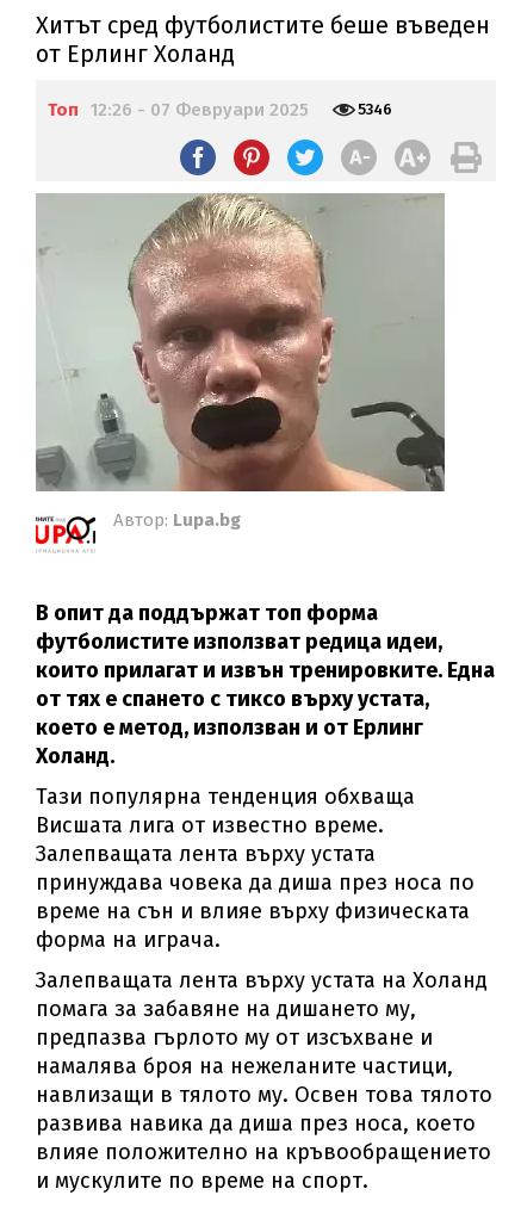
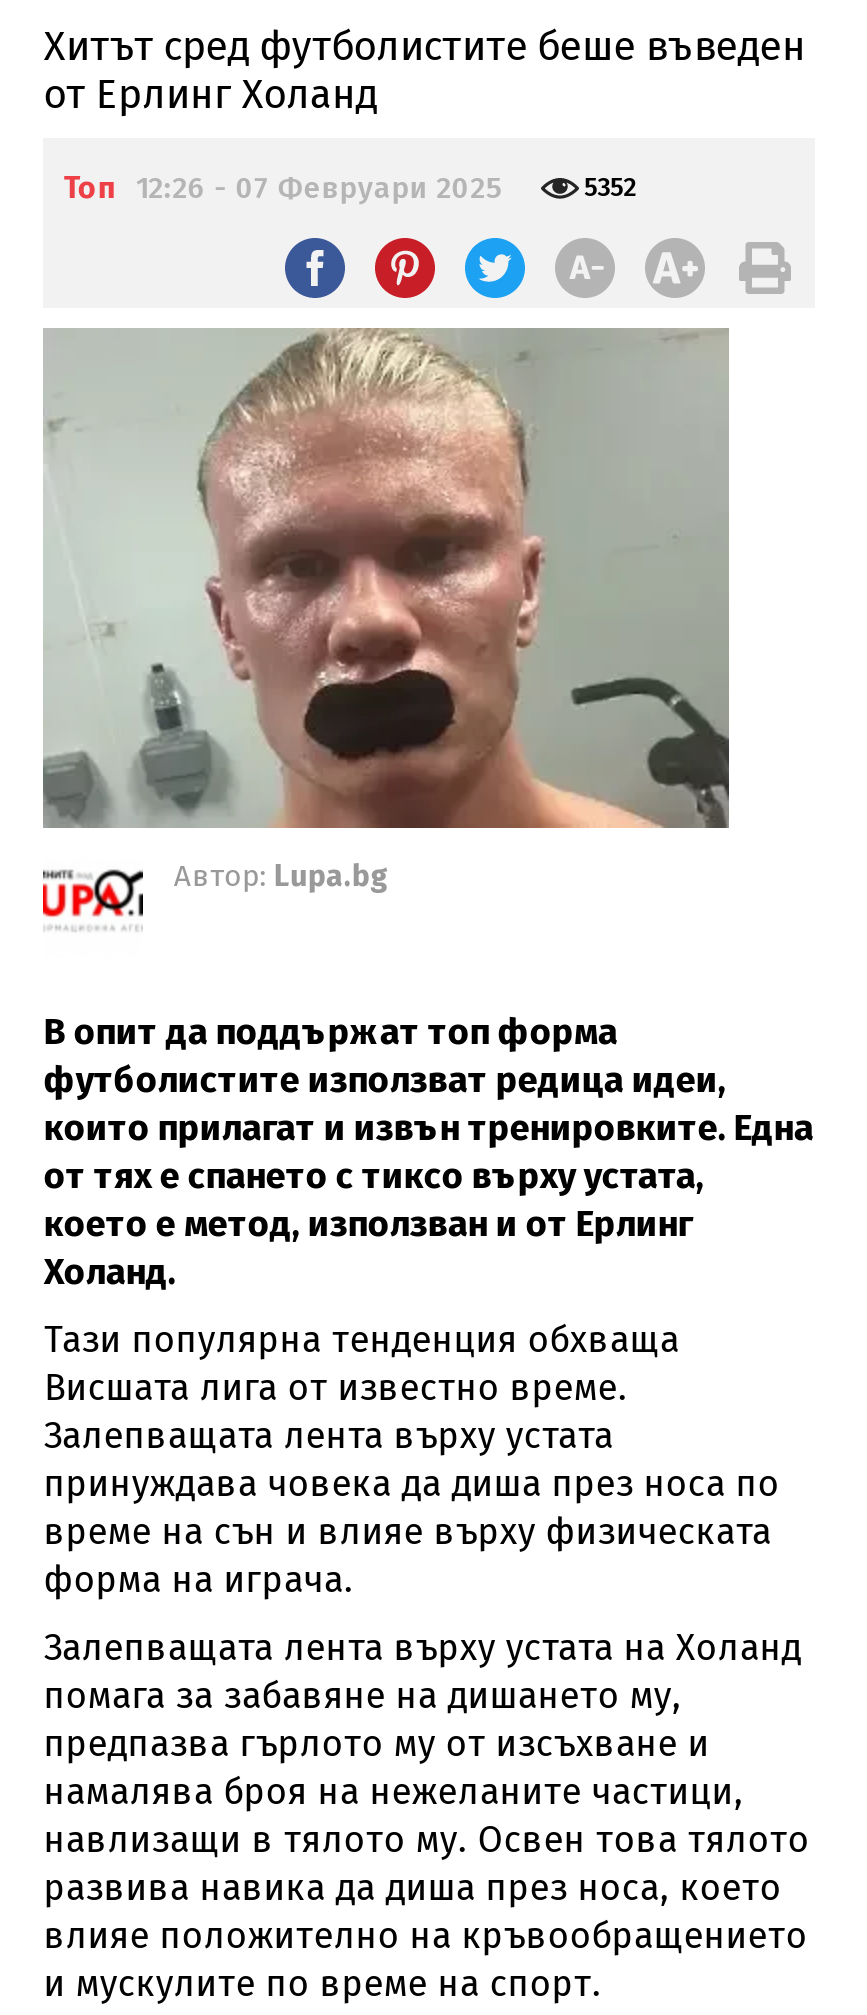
[358,100,393,118] 5346 -> [584,172,636,202] 5352

